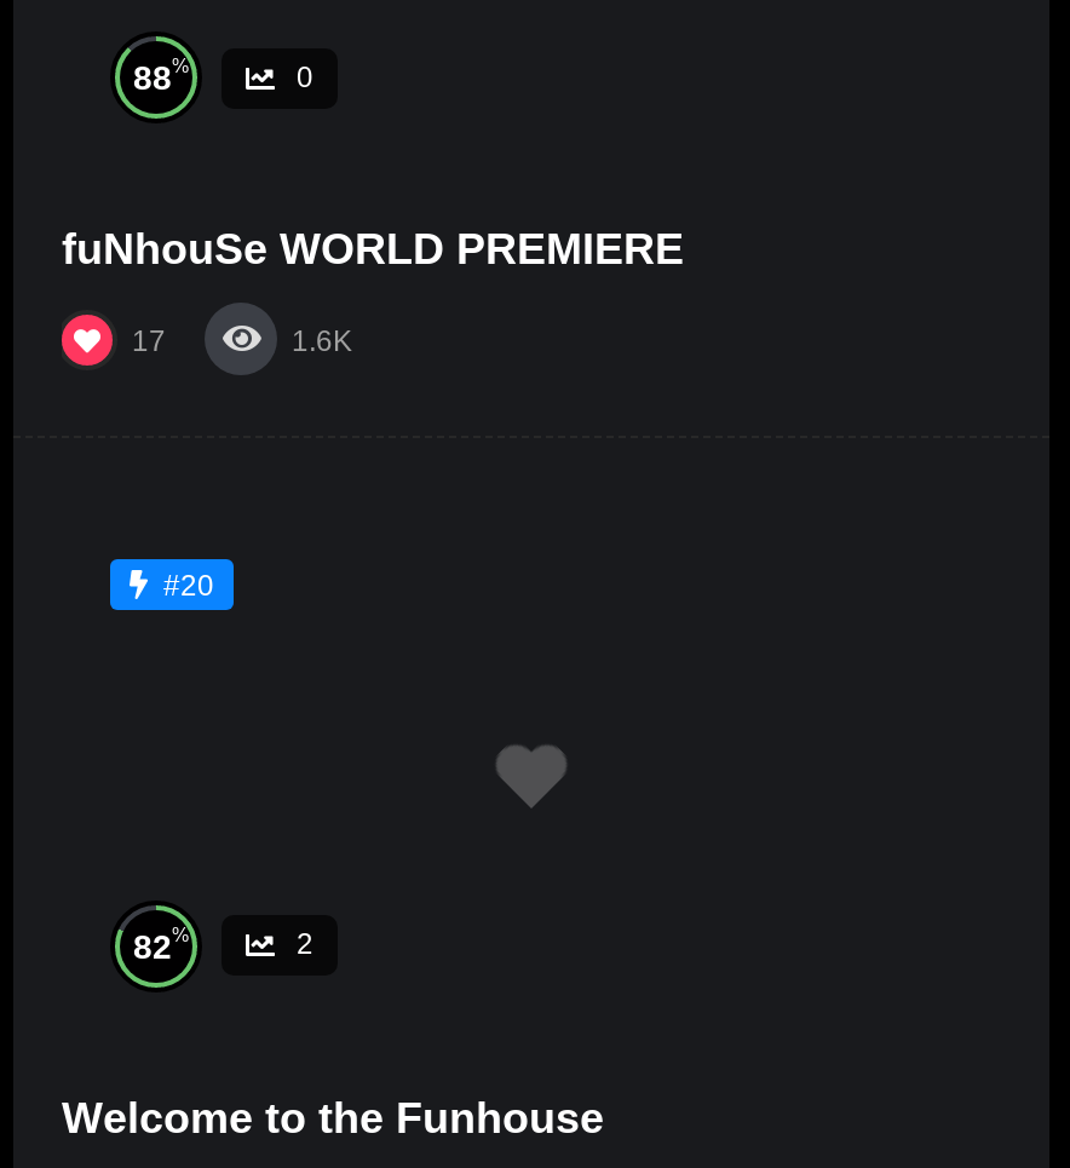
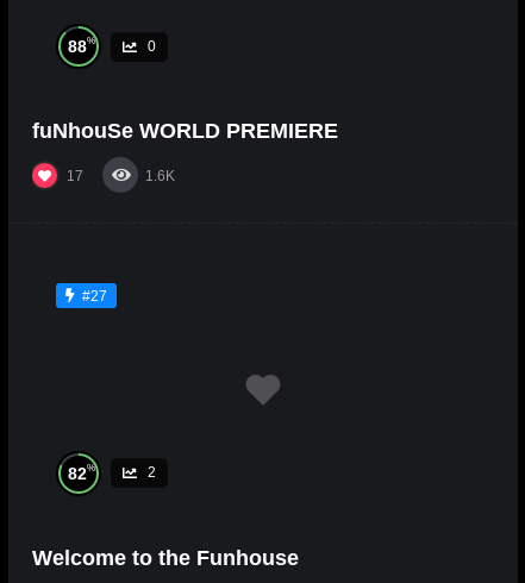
[163,569,214,603] #20 -> [82,288,107,304] #27

